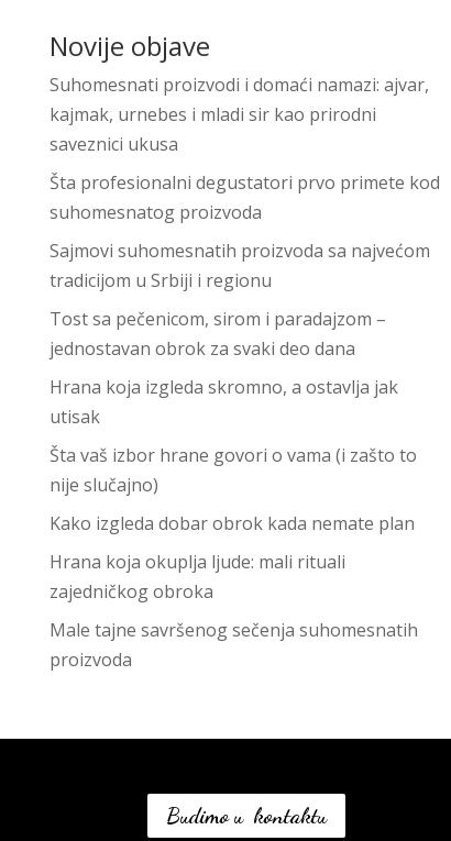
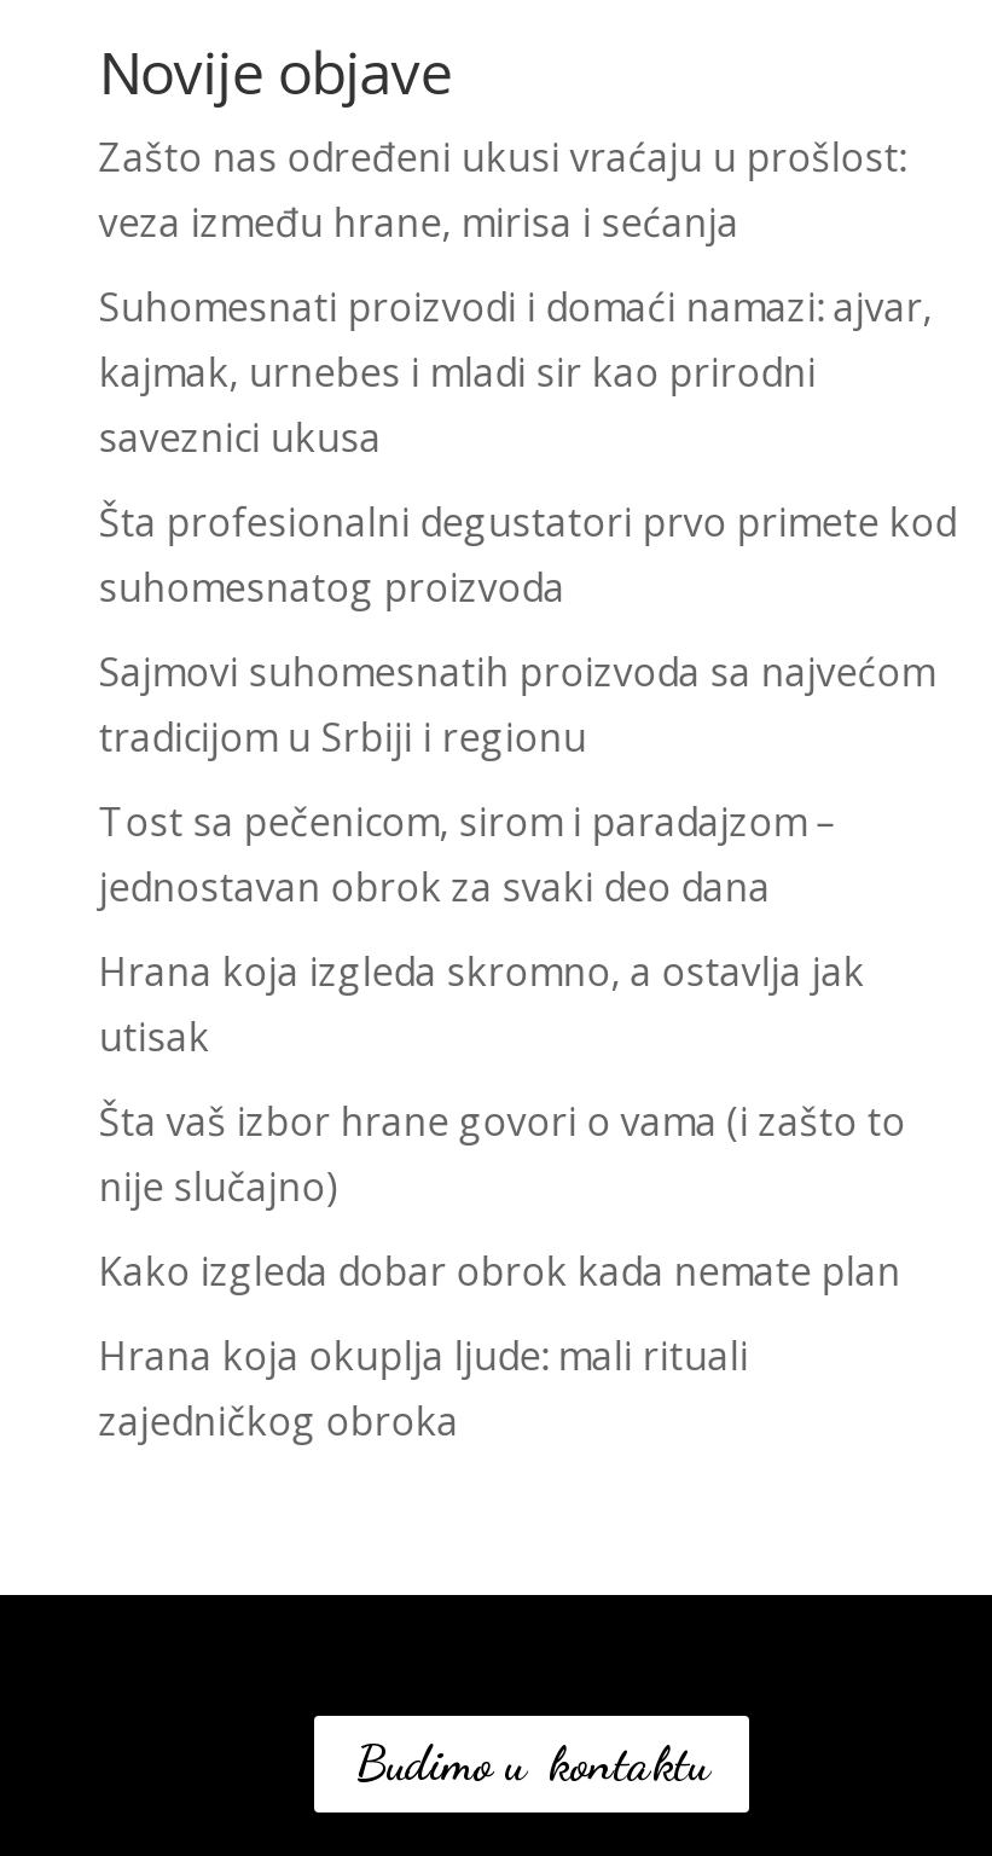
none -> [99,130,906,248] Zašto nas određeni ukusi vraćaju u prošlost: | veza između hrane, mirisa i sećanja
moved [49,72,440,603] -> [99,280,956,1447]: Suhomesnati proizvodi i domaći namazi: ajvar, | kajmak, urnebes i mladi sir kao prirodni | saveznici ukusa | ... | Hrana koja okuplja ljude: mali rituali | zajedničkog obroka
[49,618,418,671] Male tajne savršenog sečenja suhomesnatih | proizvoda -> none

